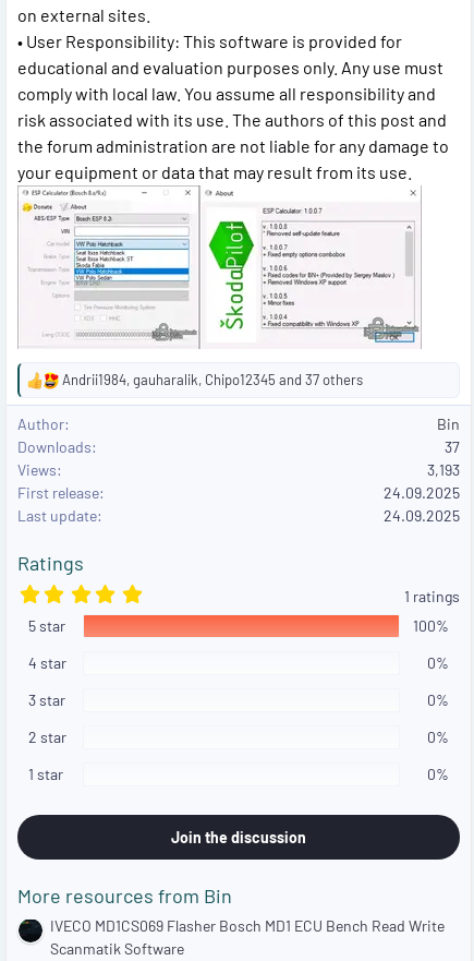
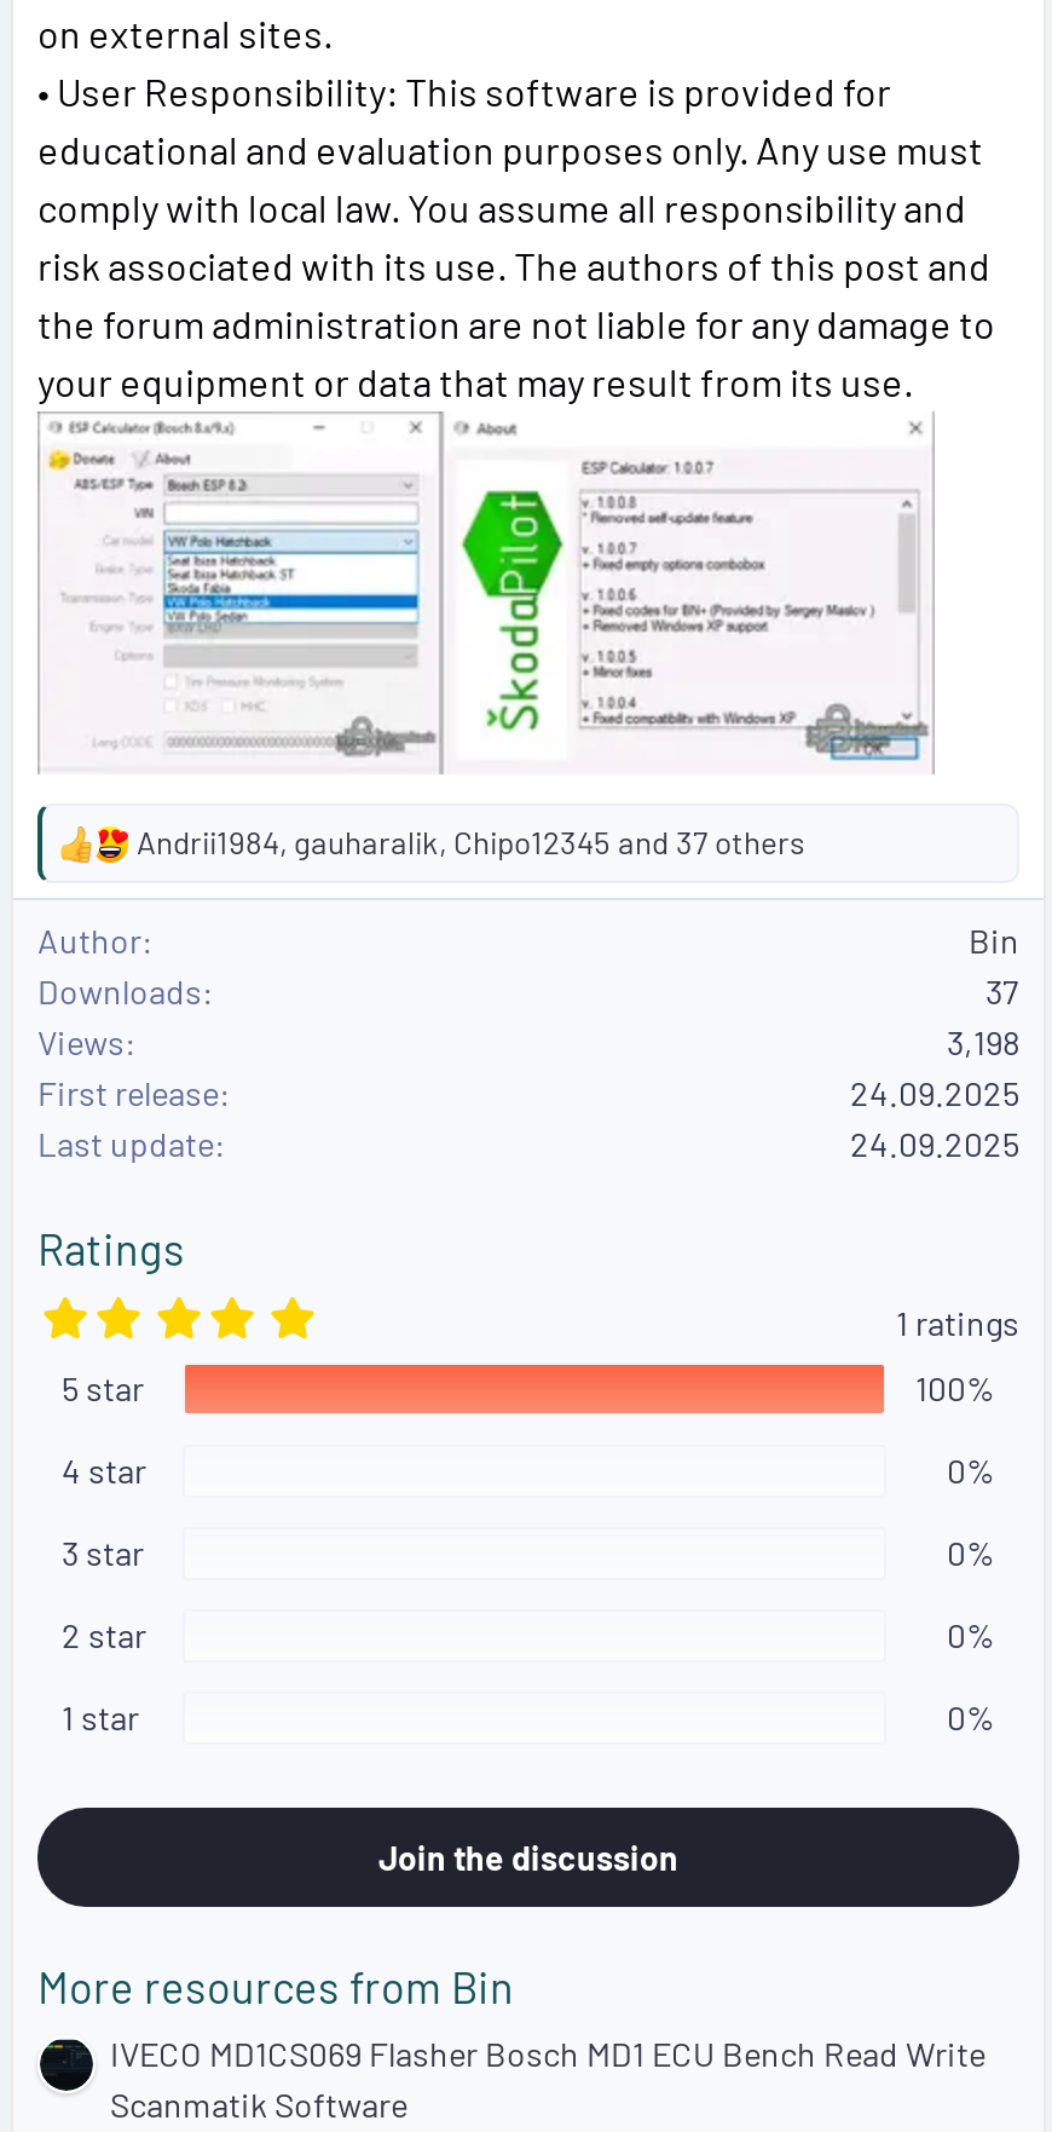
[427,460,460,479] 3,193 -> [947,1021,1019,1062] 3,198

